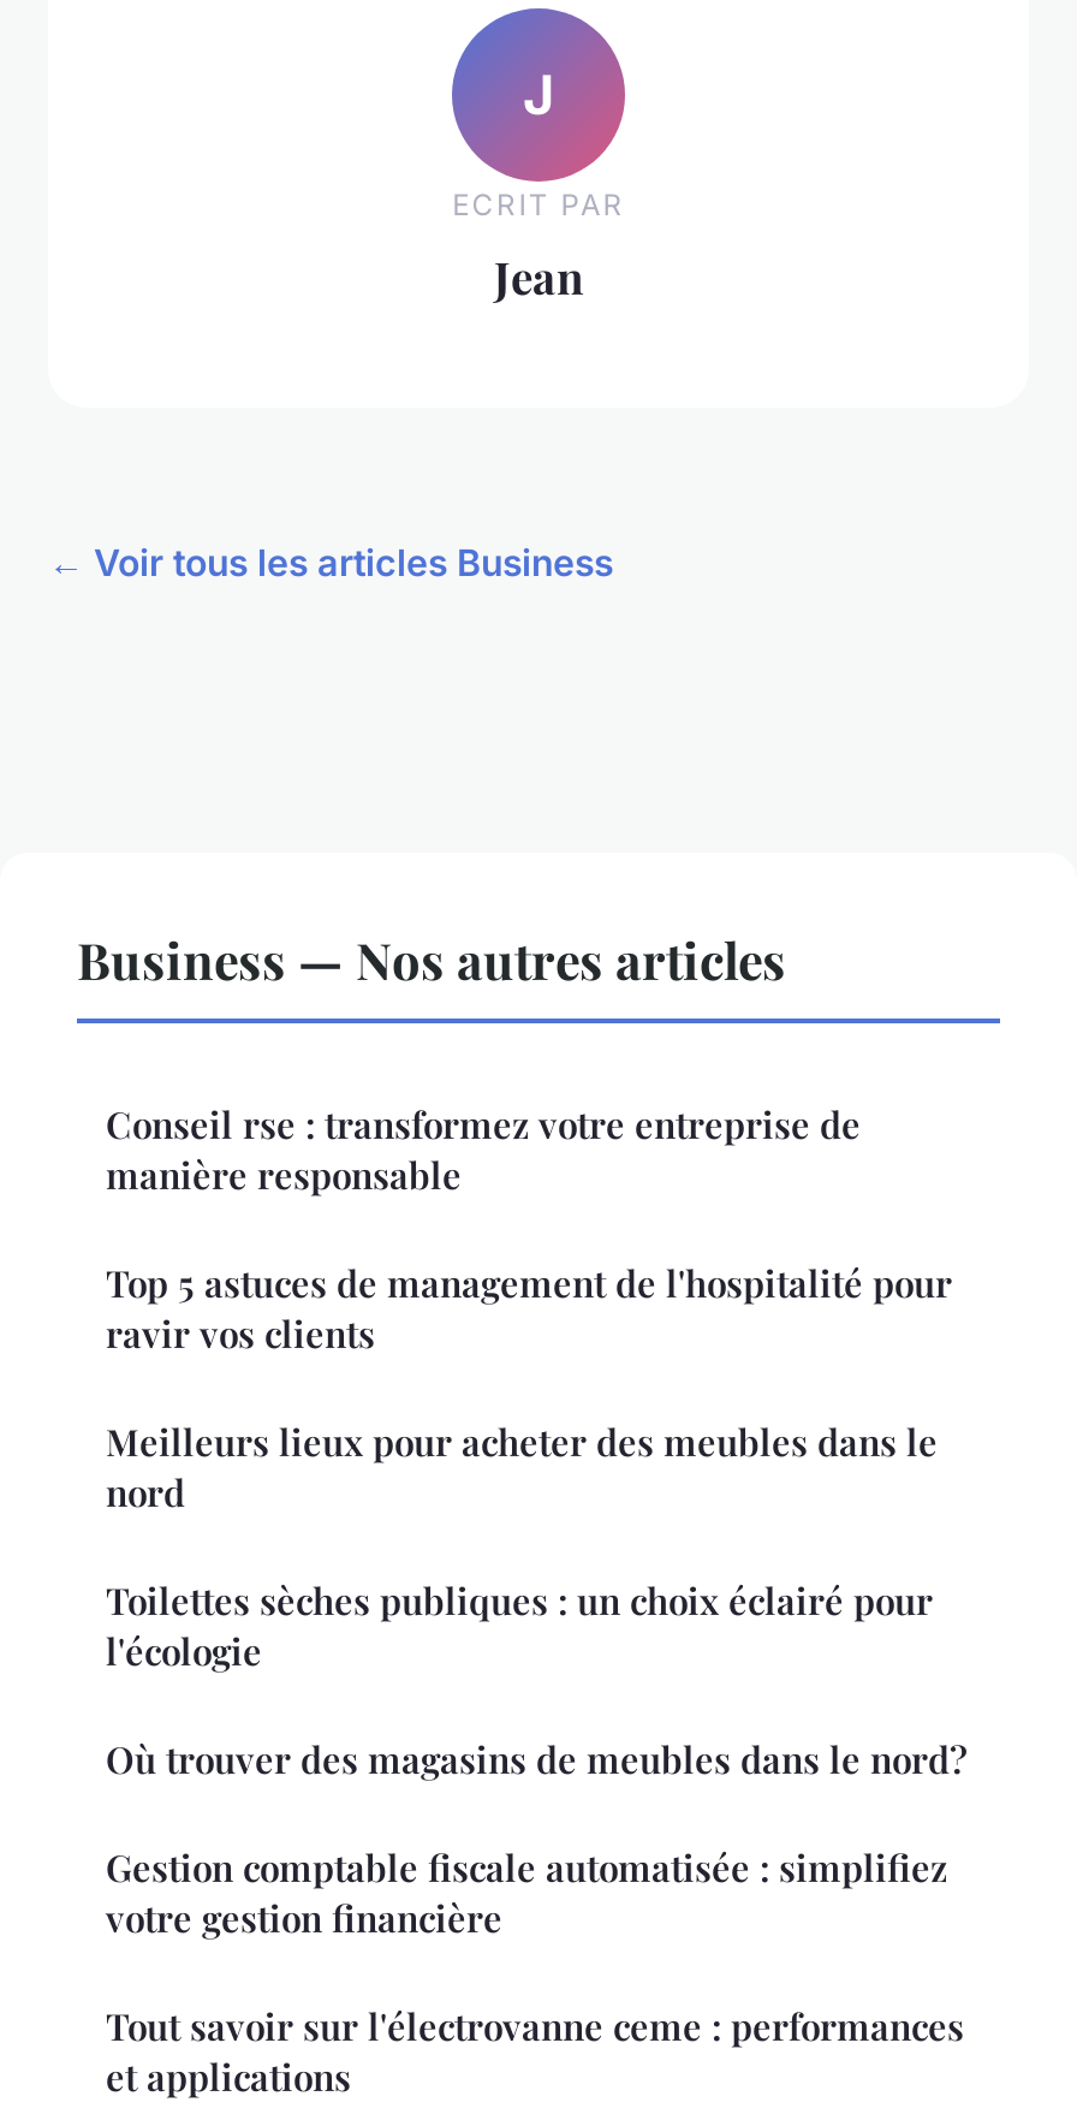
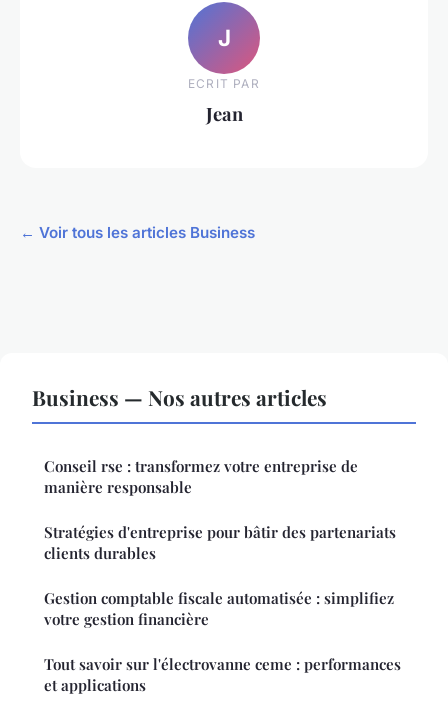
[106,1258,966,1783] Top 5 astuces de management de l'hospitalité pour | ravir vos clients | Meilleurs lieux pour acheter des meubles dans le | nord | Toilettes sèches publiques : un choix éclairé pour | l'écologie | Où trouver des magasins de meubles dans le nord? -> [44,522,396,563] Stratégies d'entreprise pour bâtir des partenariats | clients durables

